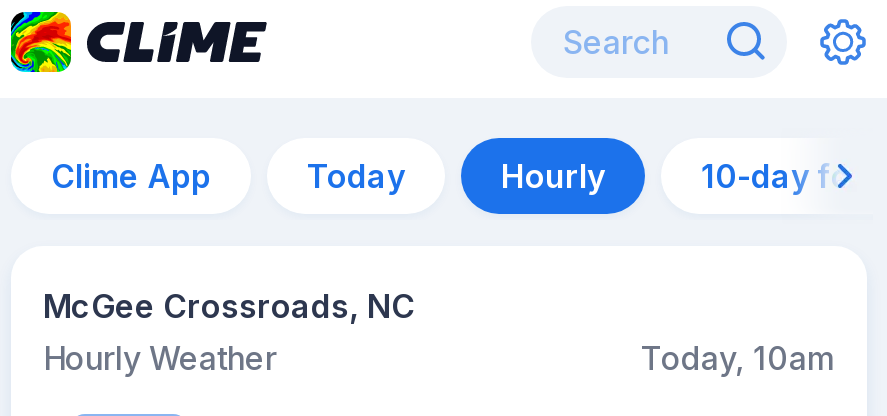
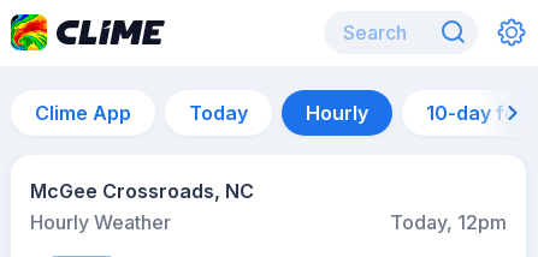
[641,338,835,378] Today, 10am -> [390,210,507,234] Today, 12pm

